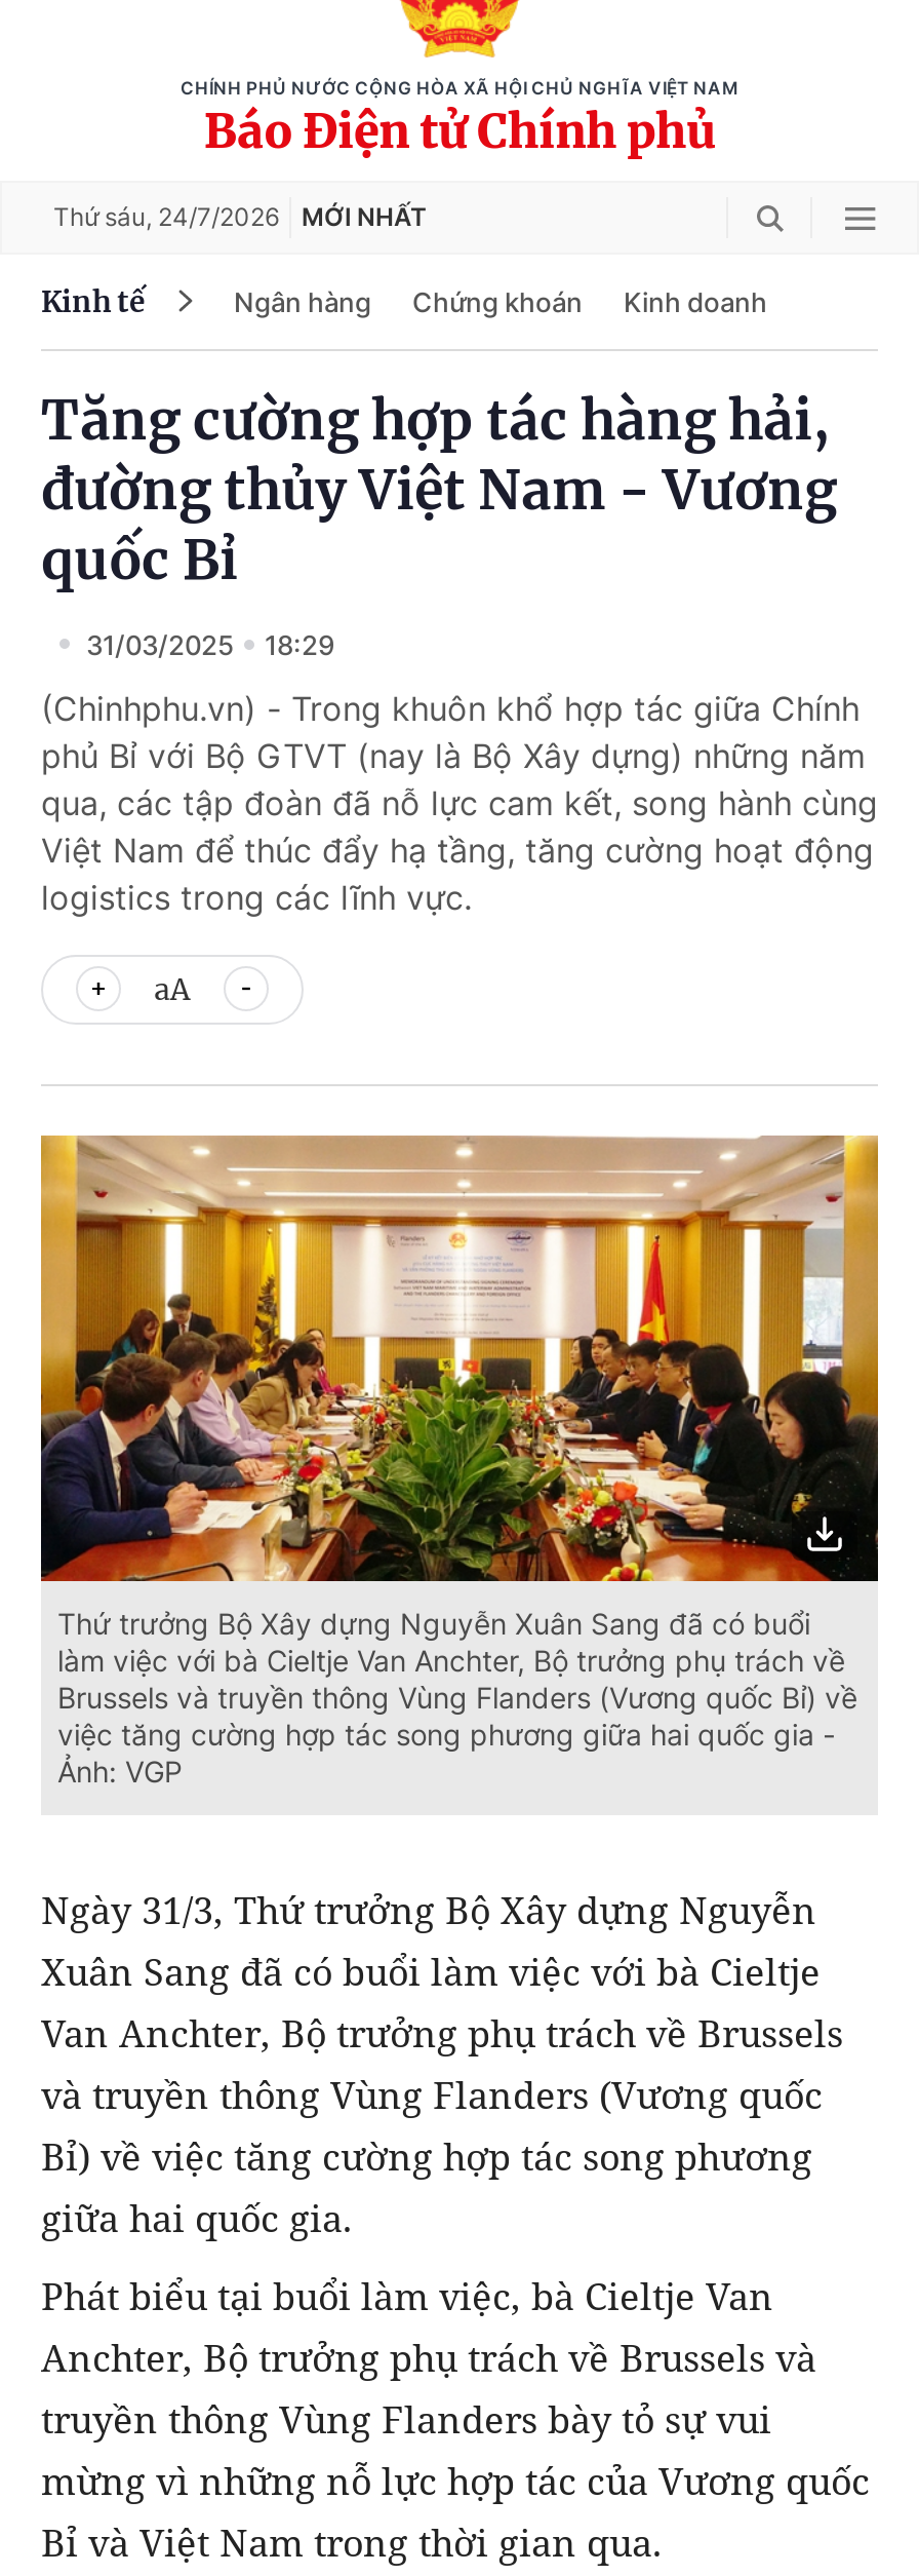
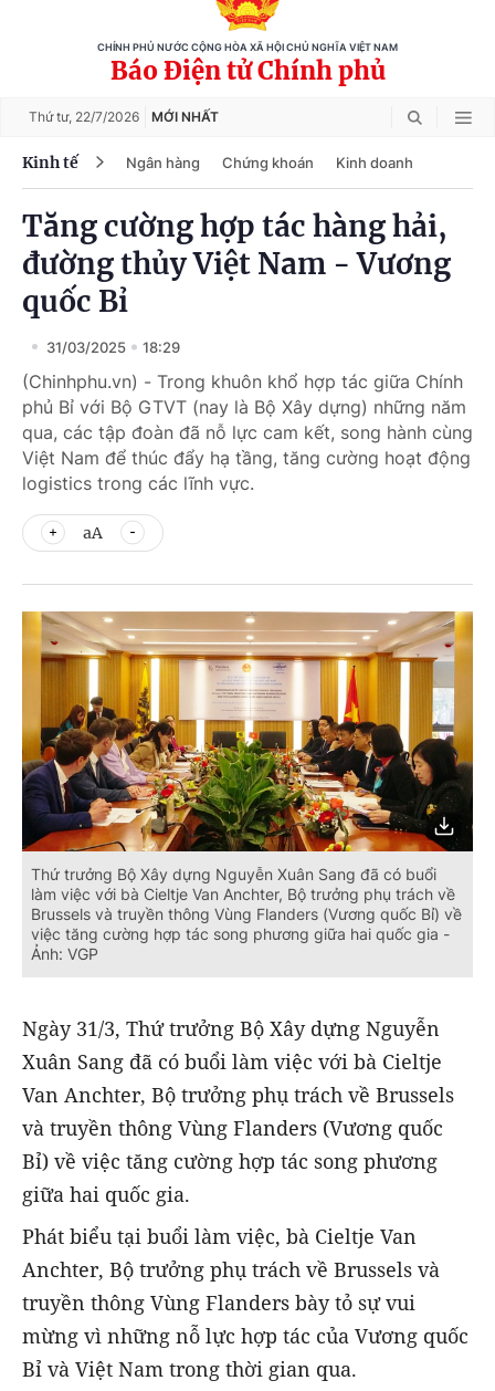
[53,201,427,232] Thứ sáu, 24/7/2026 MỚI NHẤT -> [29,108,219,125] Thứ tư, 22/7/2026 MỚI NHẤT

